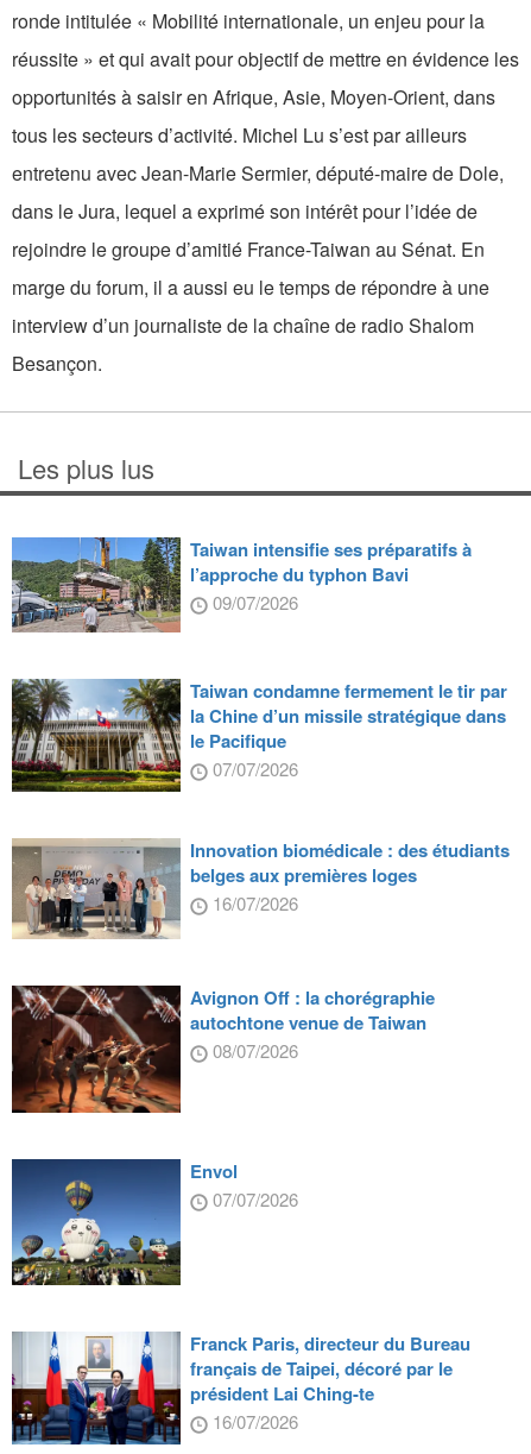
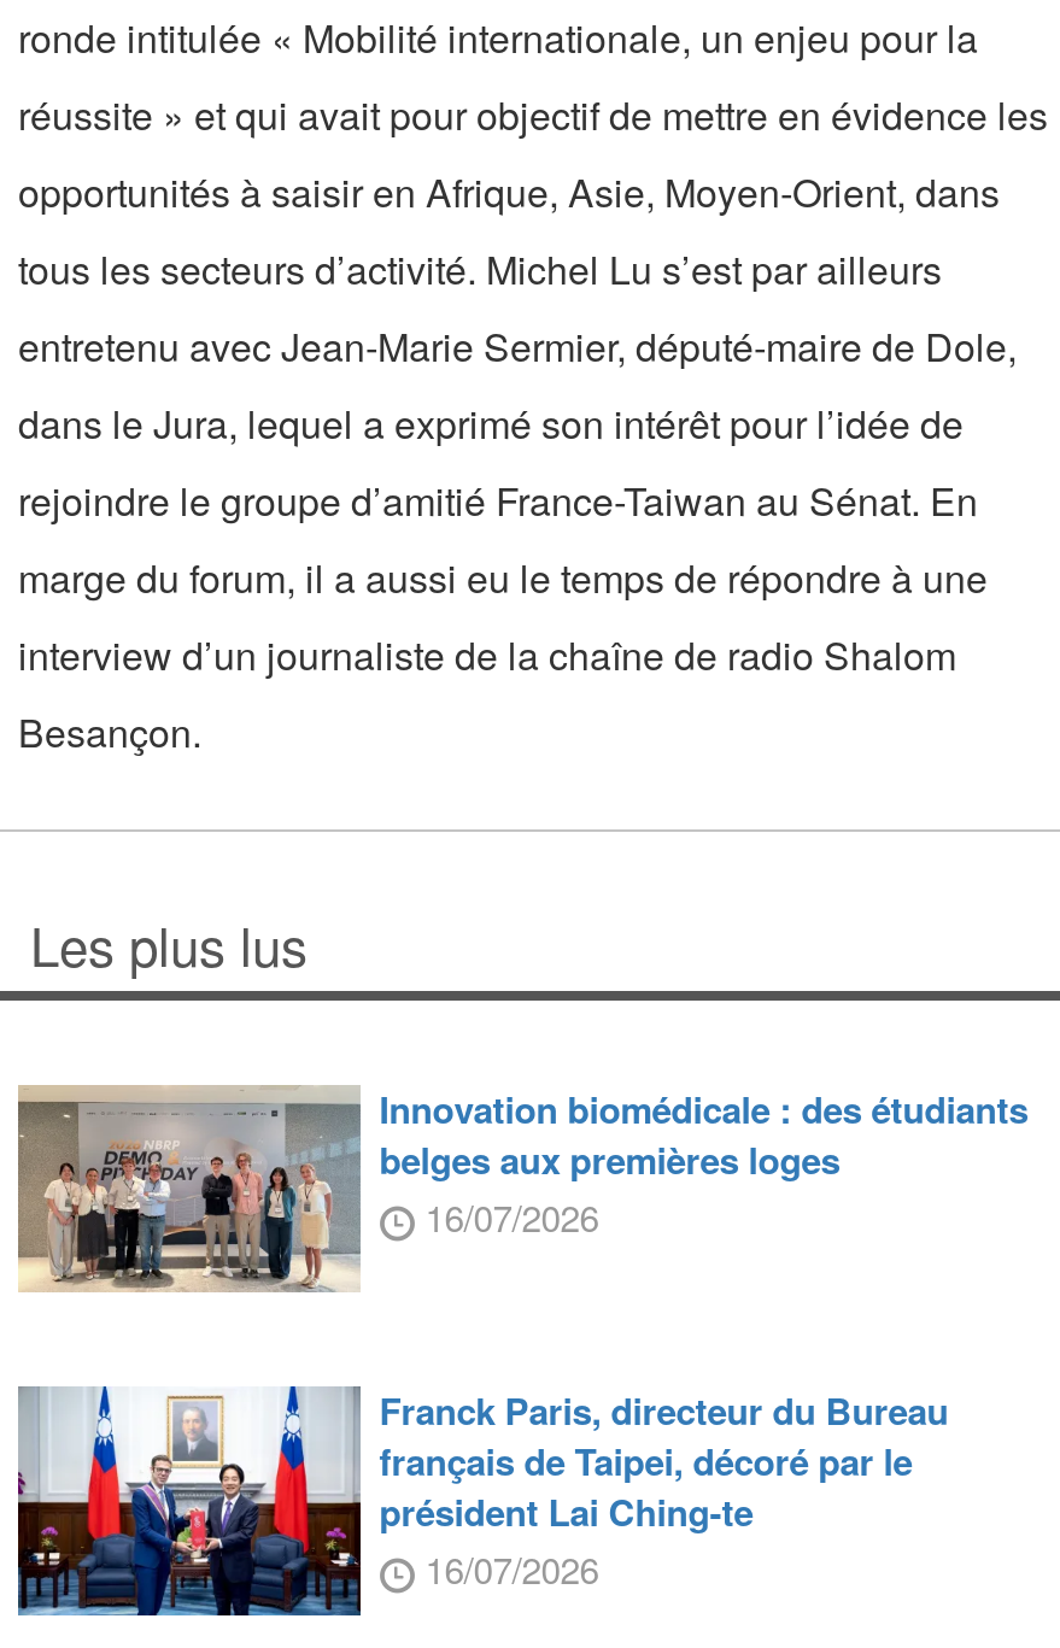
[11,536,507,781] [image] | Taiwan intensifie ses préparatifs à | l’approche du typhon Bavi | 09/07/2026 | Taiwan condamne fermement le tir par | la Chine d’un missile stratégique dans | le Pacifique | 07/07/2026 -> none
[11,678,182,795] [image] -> none
[11,984,435,1114] [image] | Avignon Off : la chorégraphie | autochtone venue de Taiwan | 08/07/2026 -> none
[11,1158,298,1286] [image] | Envol | 07/07/2026 -> none

